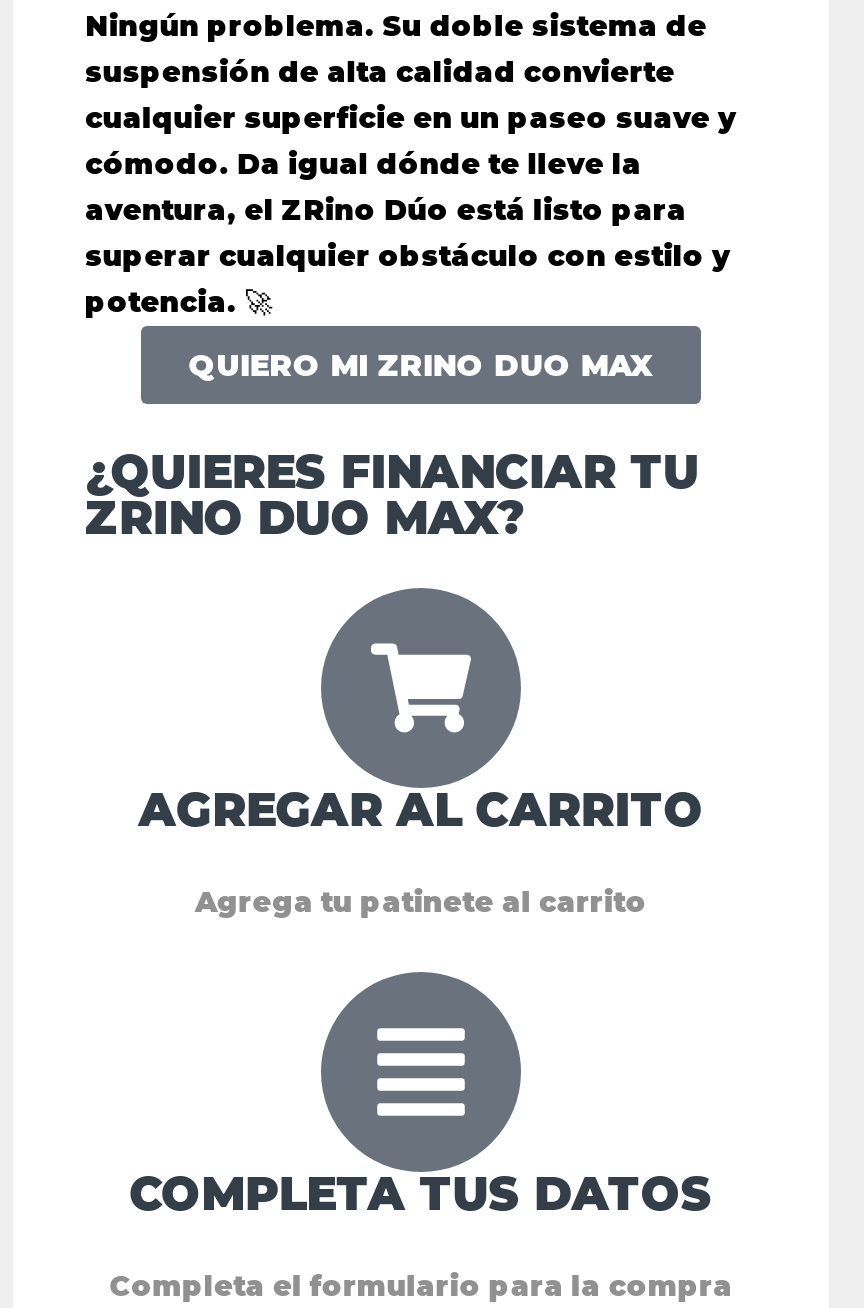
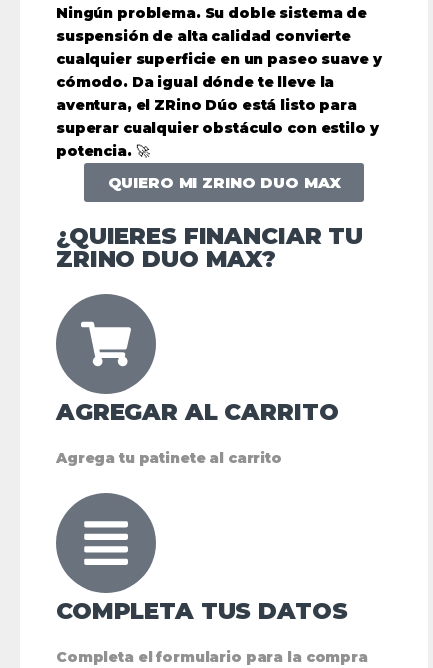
none -> [55,293,157,383] [image]
[319,586,523,766] [image] -> none
none -> [55,492,157,582] [image]
[319,970,523,1150] [image] -> none

